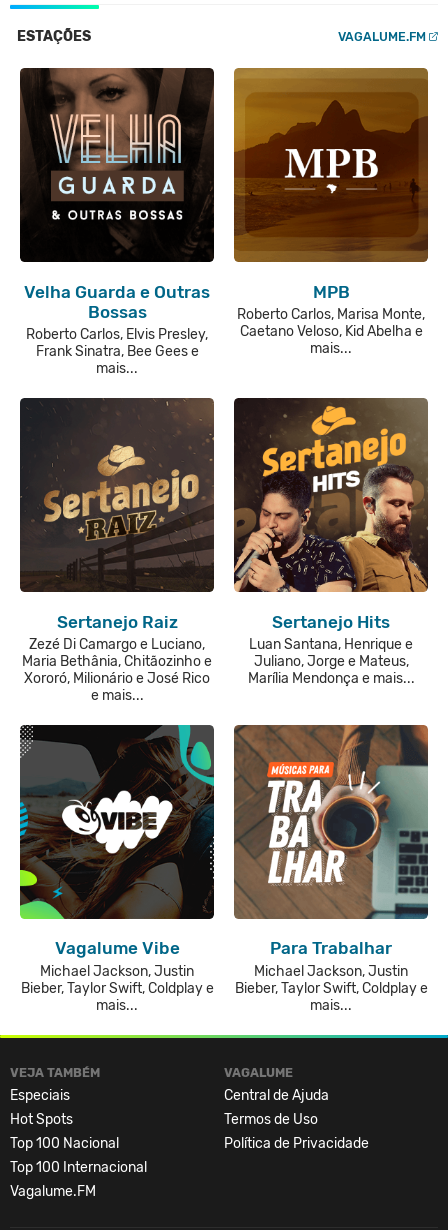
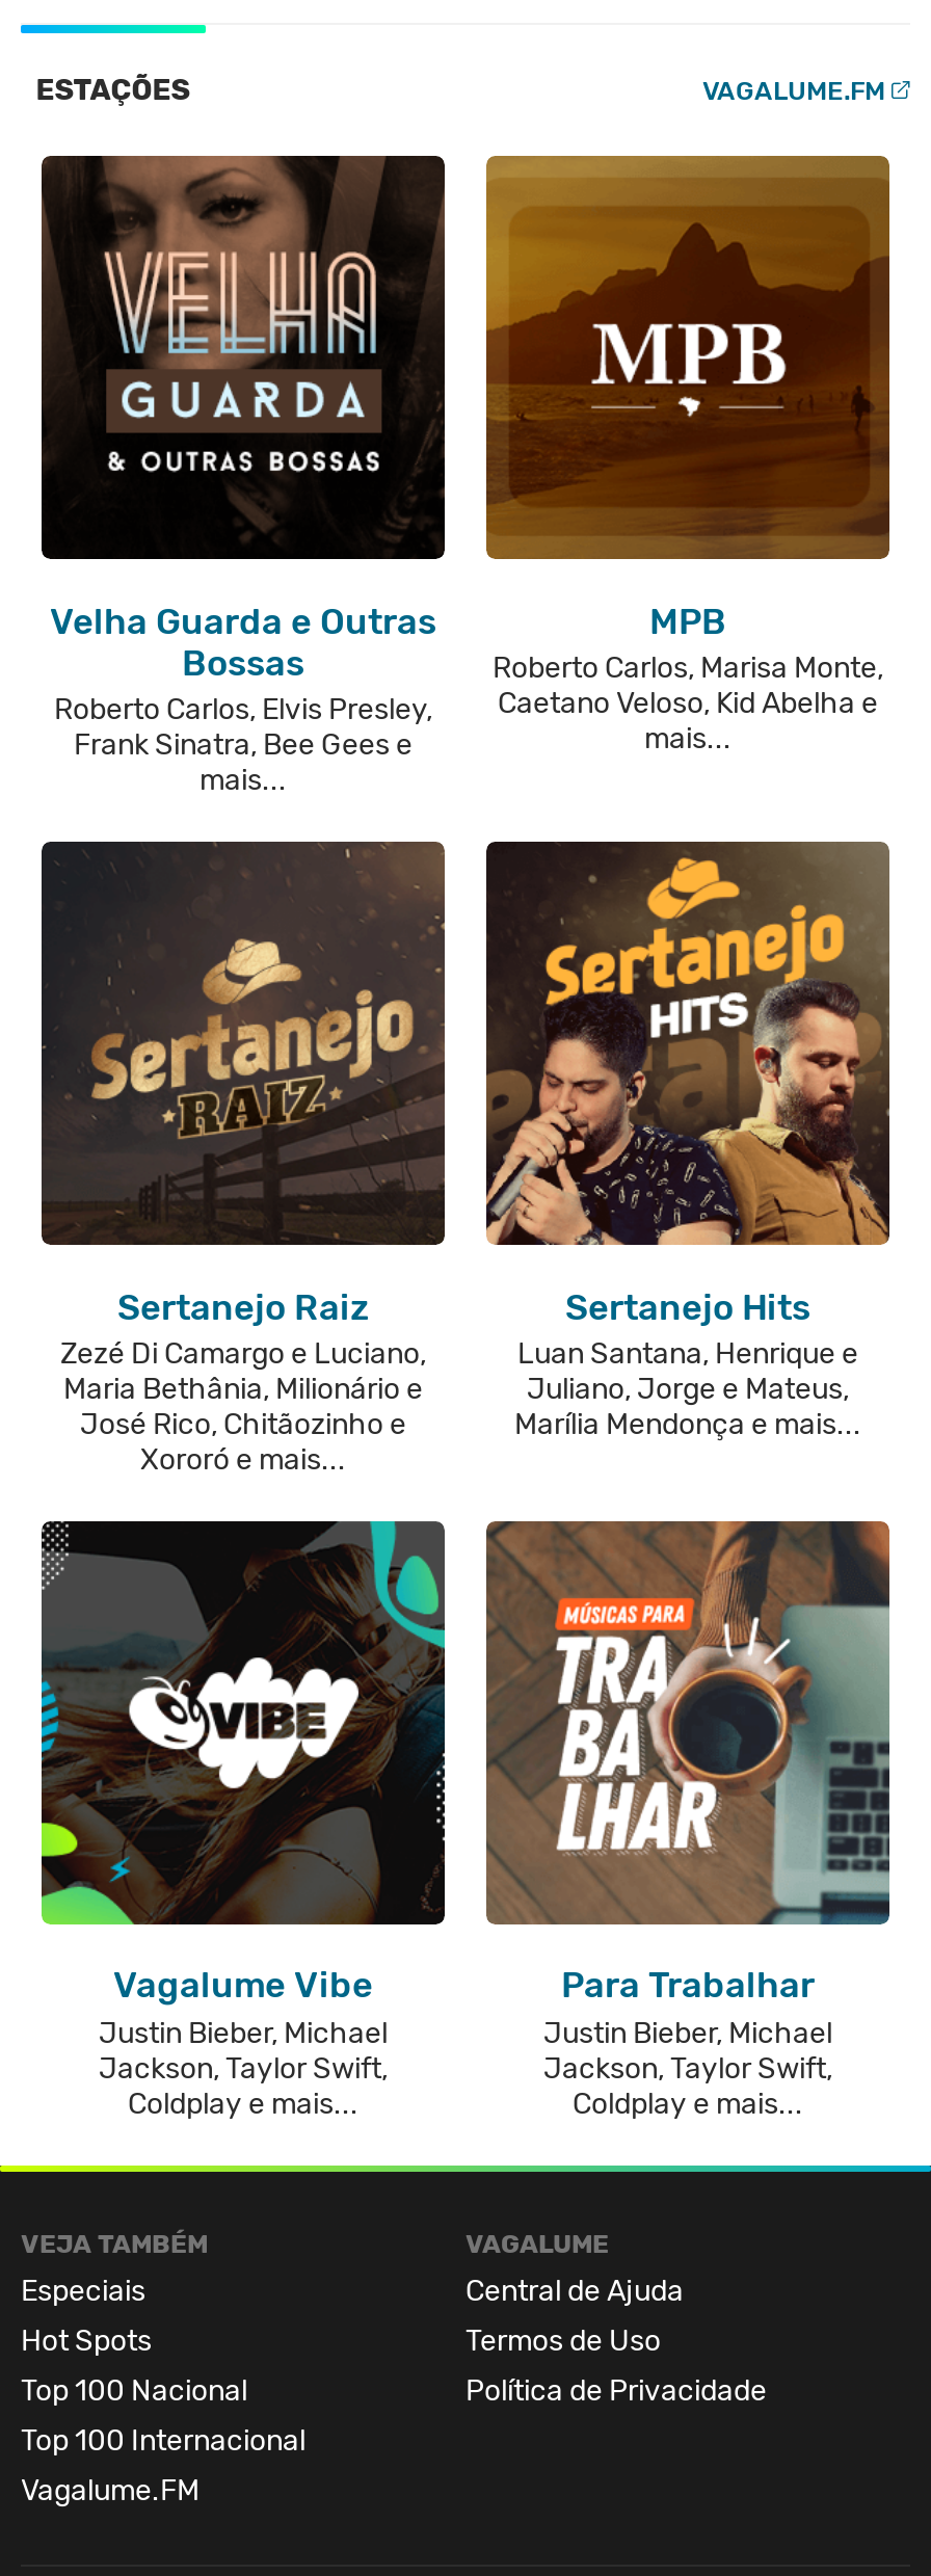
[22,653,212,704] Maria Bethânia, Chitãozinho e | Xororó, Milionário e José Rico | e mais... -> [63,1371,423,1477] Maria Bethânia, Milionário e | José Rico, Chitãozinho e | Xororó e mais...
[20,963,213,1014] Michael Jackson, Justin | Bieber, Taylor Swift, Coldplay e | mais... -> [99,2015,388,2121] Justin Bieber, Michael | Jackson, Taylor Swift, | Coldplay e mais...
[234,963,427,1014] Michael Jackson, Justin | Bieber, Taylor Swift, Coldplay e | mais... -> [543,2015,832,2121] Justin Bieber, Michael | Jackson, Taylor Swift, | Coldplay e mais...

